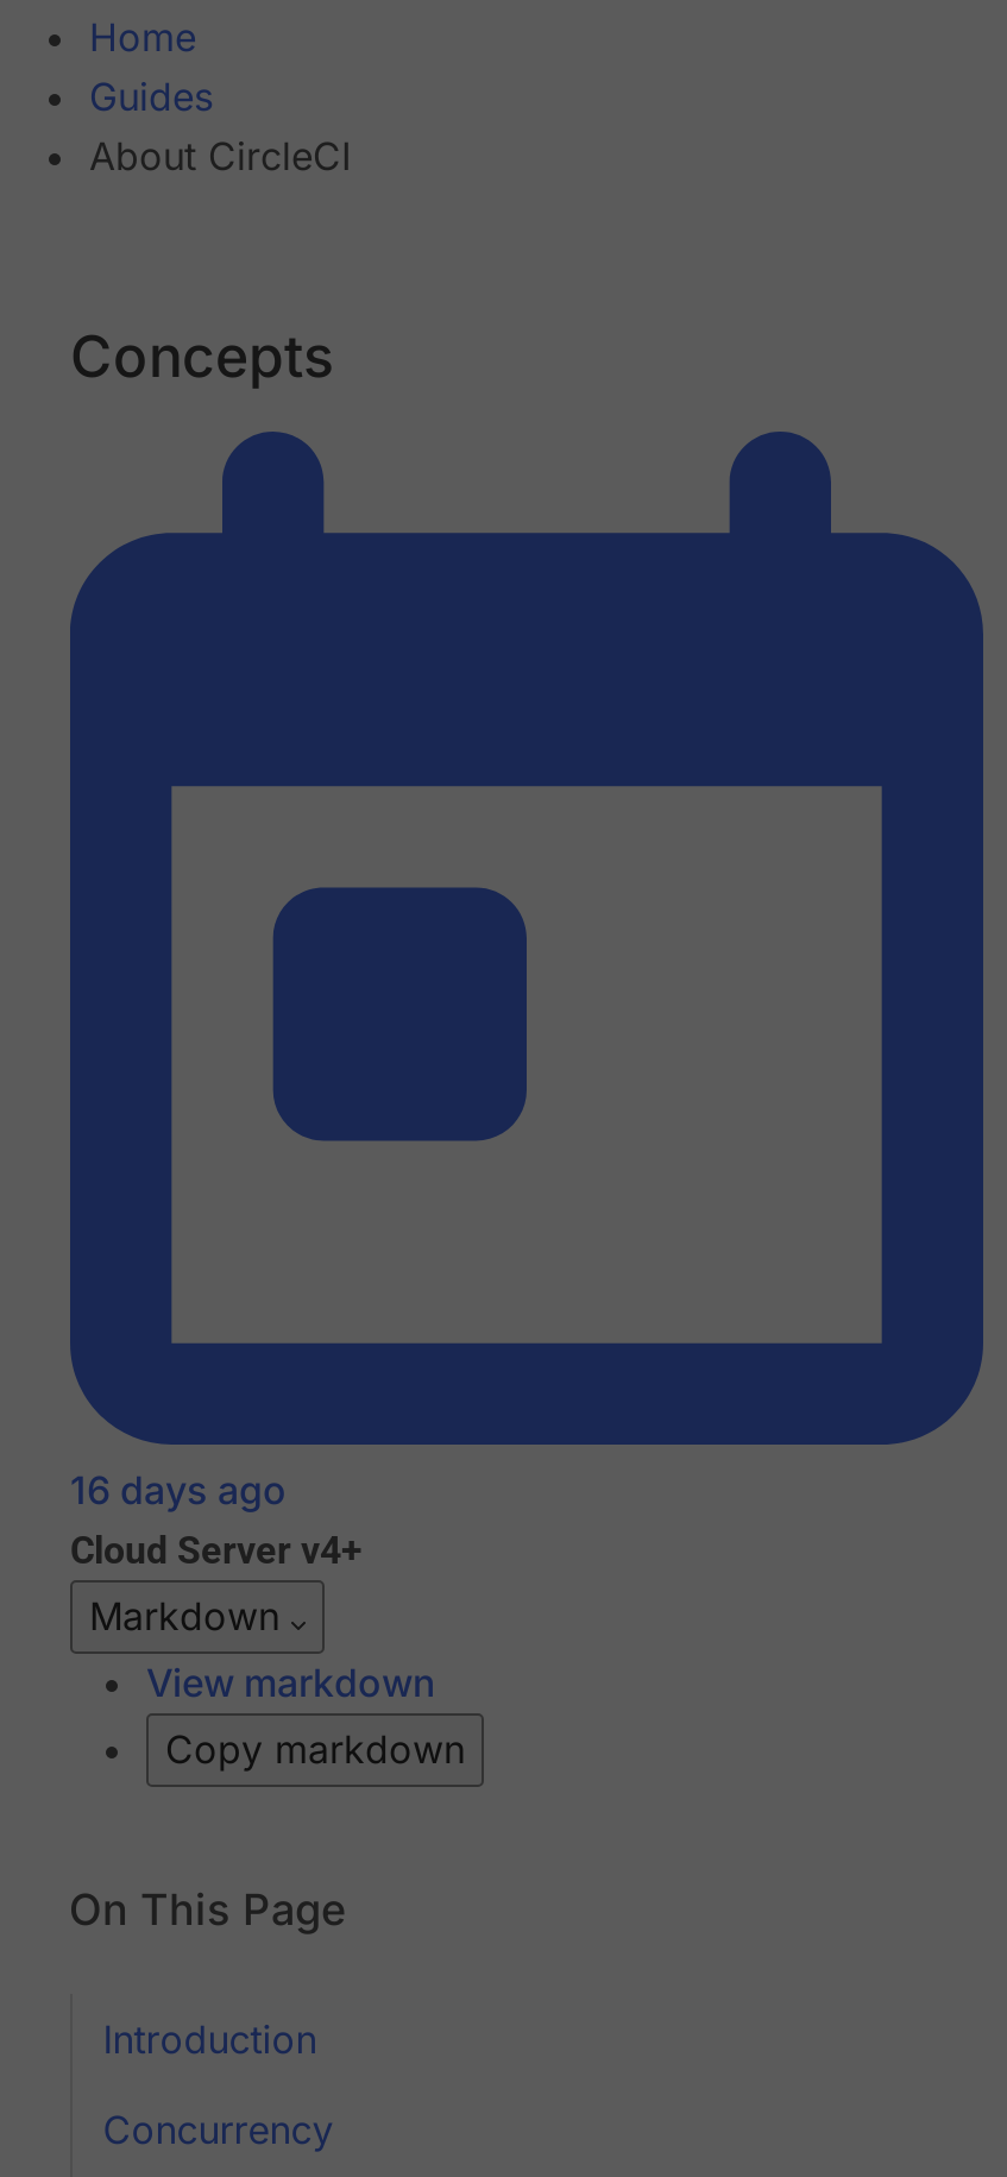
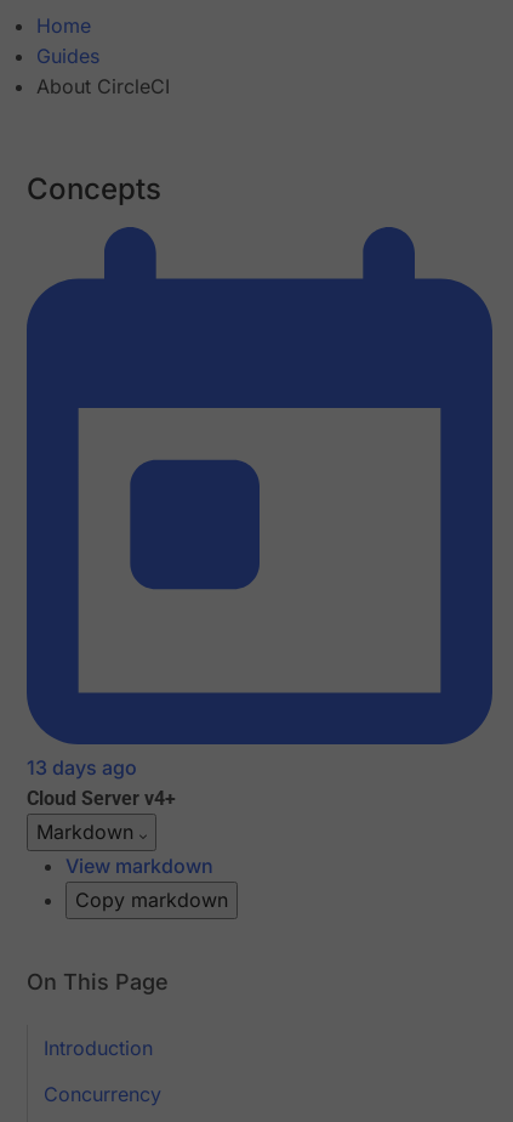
[70,1467,287,1515] 16 days ago -> [27,756,137,780] 13 days ago

